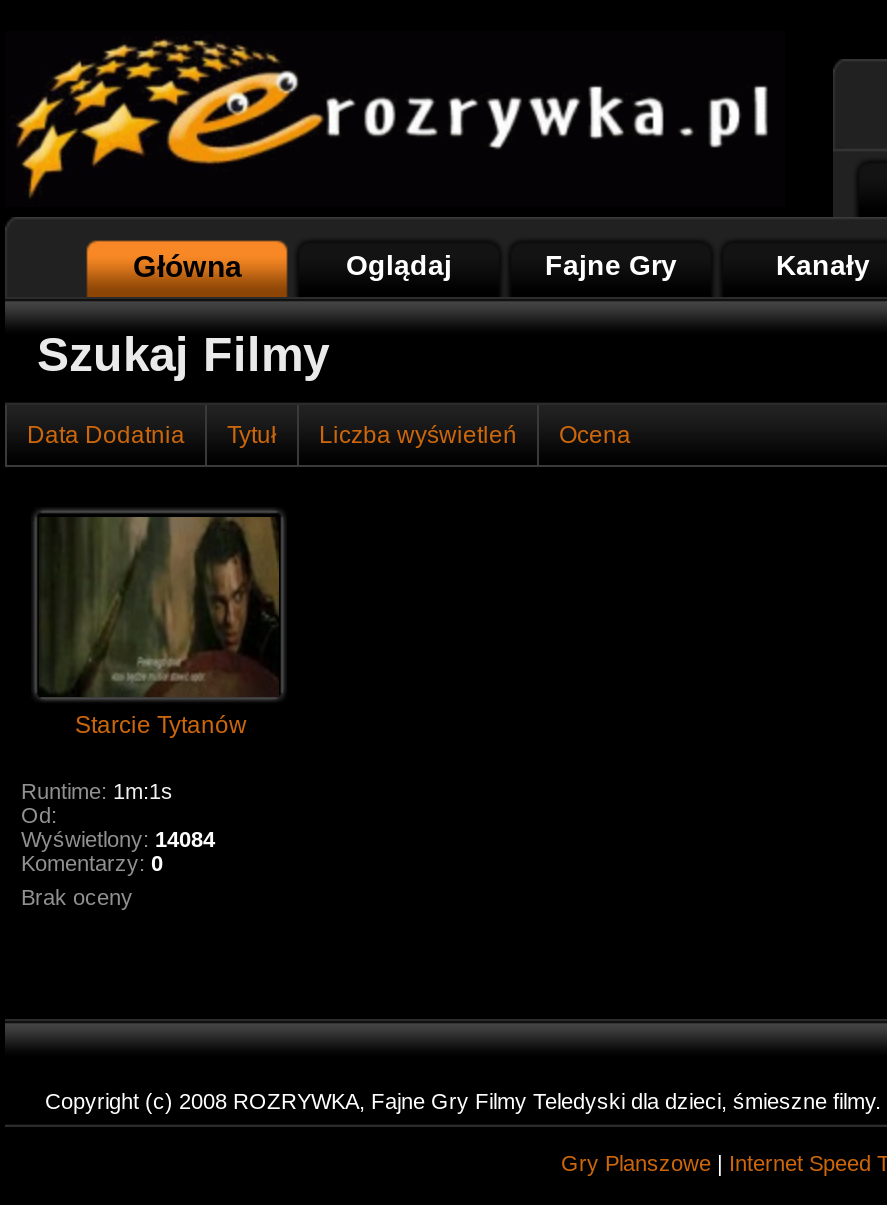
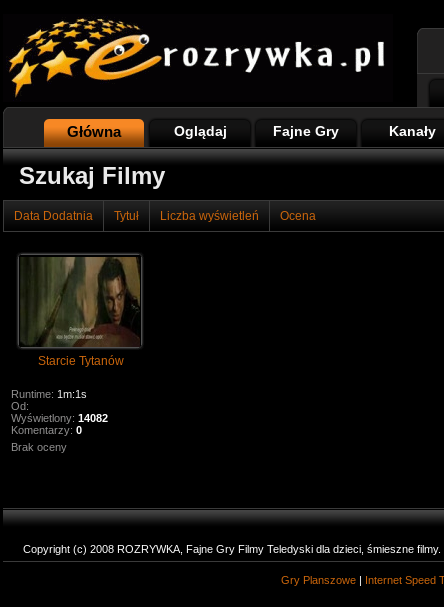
[21,827,215,851] Wyświetlony: 14084 -> [11,412,108,424] Wyświetlony: 14082

